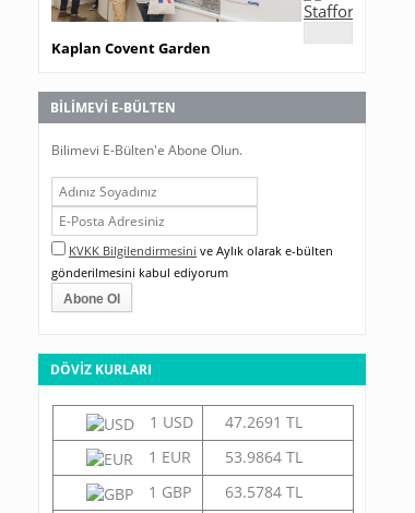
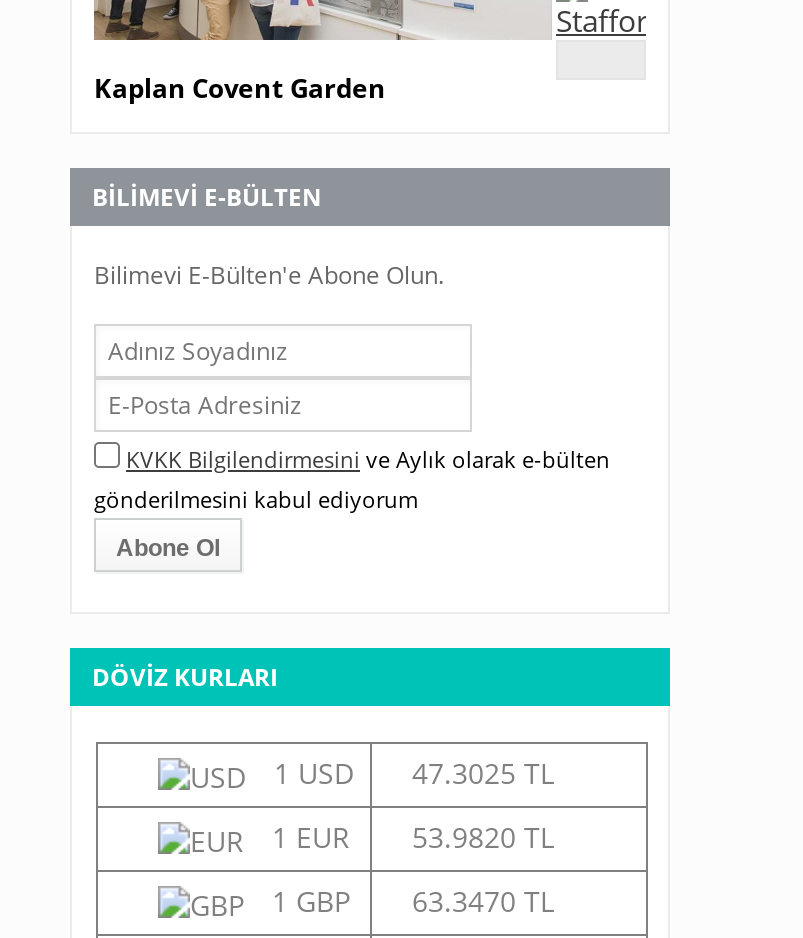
[145,412,303,432] 1 USD 47.2691 TL -> [266,754,554,792] 1 USD 47.3025 TL
[144,447,303,467] 1 EUR 53.9864 TL -> [264,818,554,856] 1 EUR 53.9820 TL
[144,481,303,502] 1 GBP 63.5784 TL -> [264,882,554,920] 1 GBP 63.3470 TL

